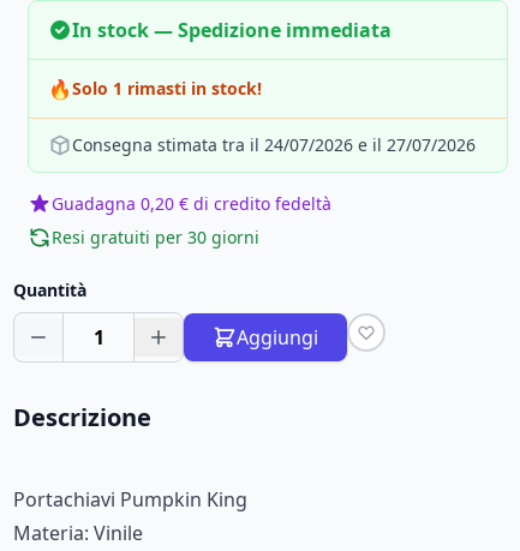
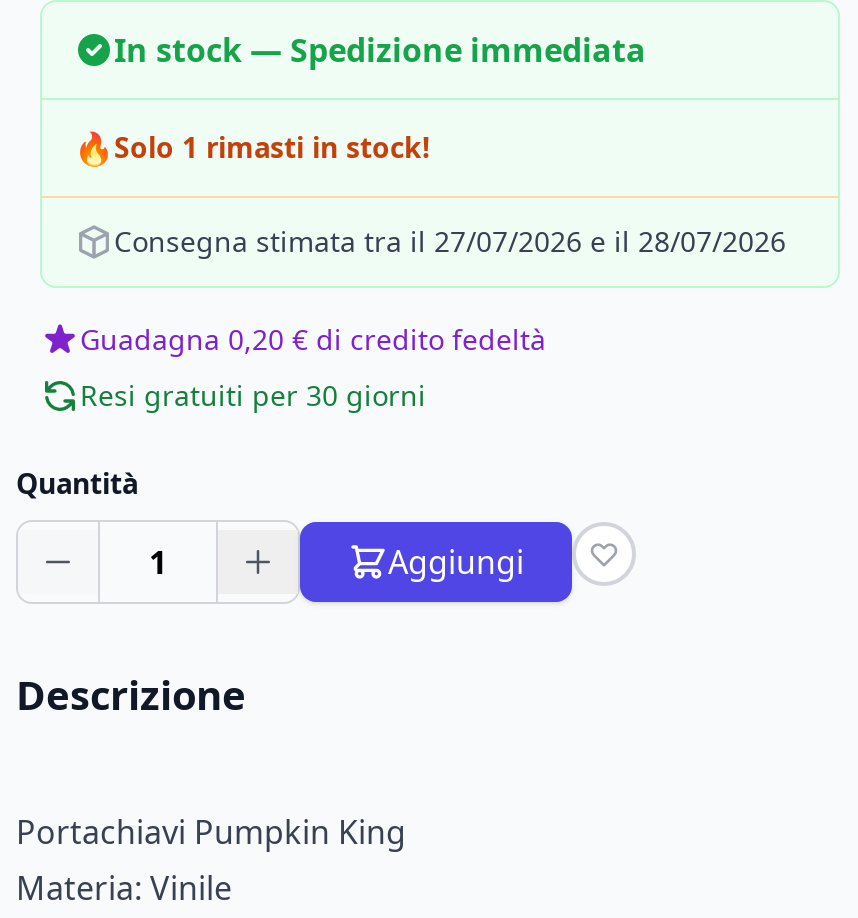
[72,133,476,156] Consegna stimata tra il 24/07/2026 e il 27/07/2026 -> [114,222,786,260] Consegna stimata tra il 27/07/2026 e il 28/07/2026

